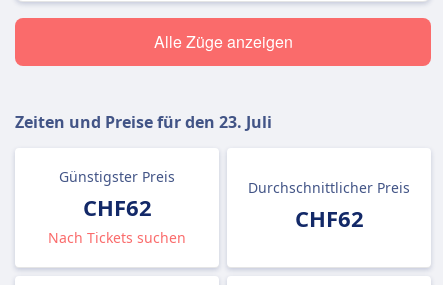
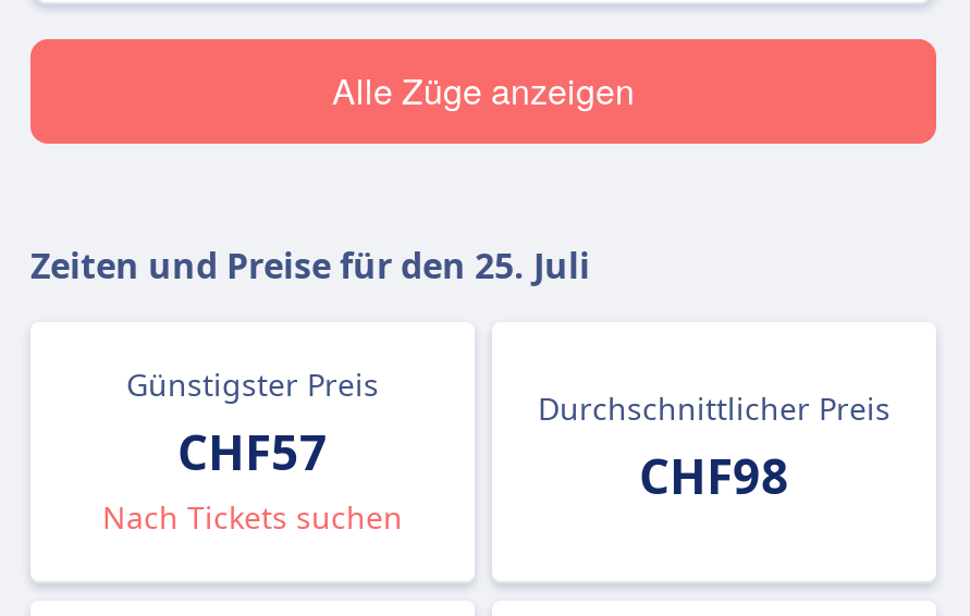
[15,111,272,133] Zeiten und Preise für den 23. Juli -> [30,242,590,289] Zeiten und Preise für den 25. Juli
[82,192,151,222] CHF62 -> [177,418,328,483] CHF57
[294,203,363,233] CHF62 -> [639,442,789,507] CHF98

